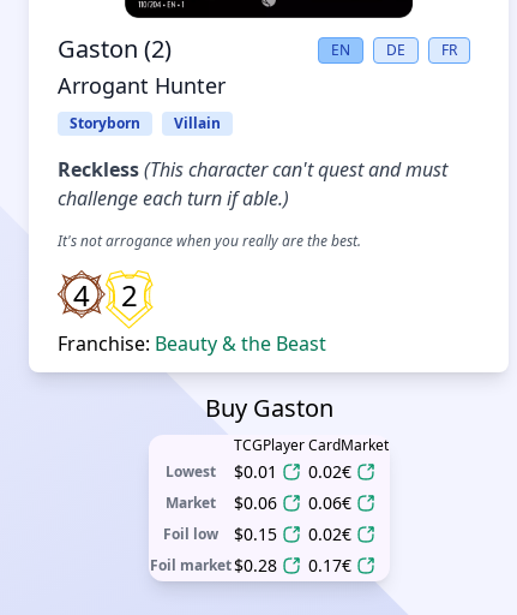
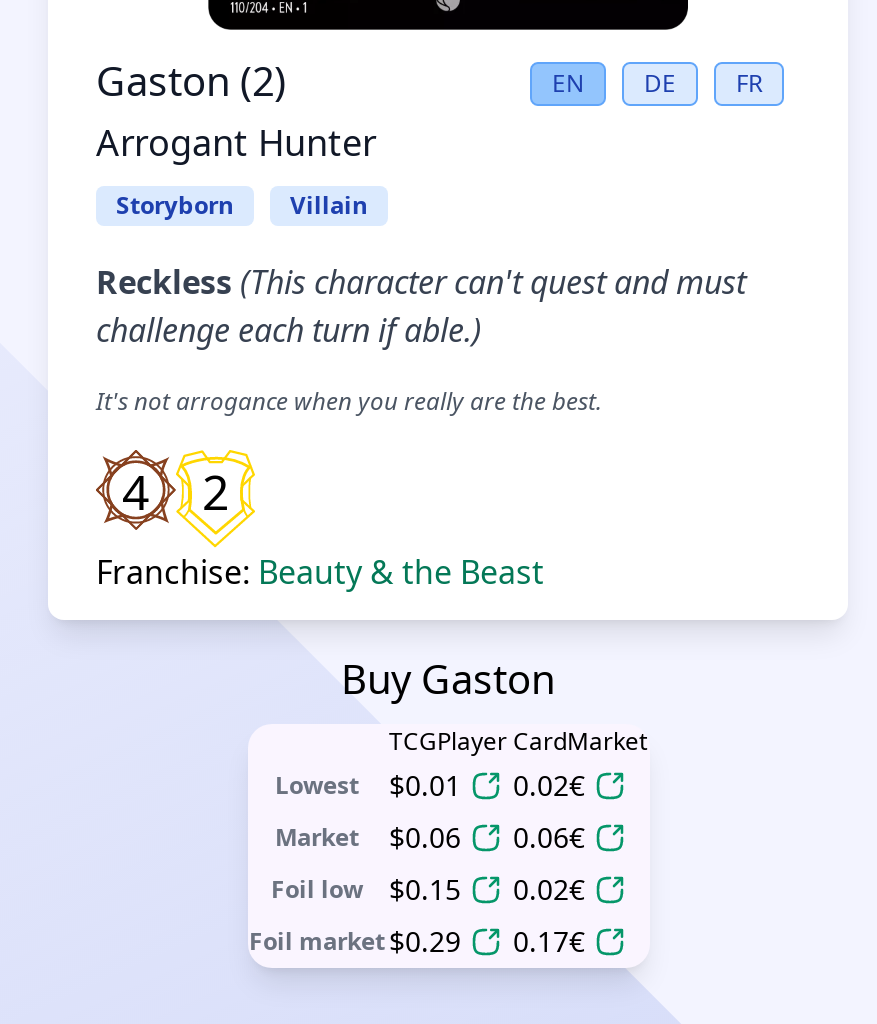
[149,554,351,577] Foil market $0.28 0.17€ -> [249,922,585,960] Foil market $0.29 0.17€

